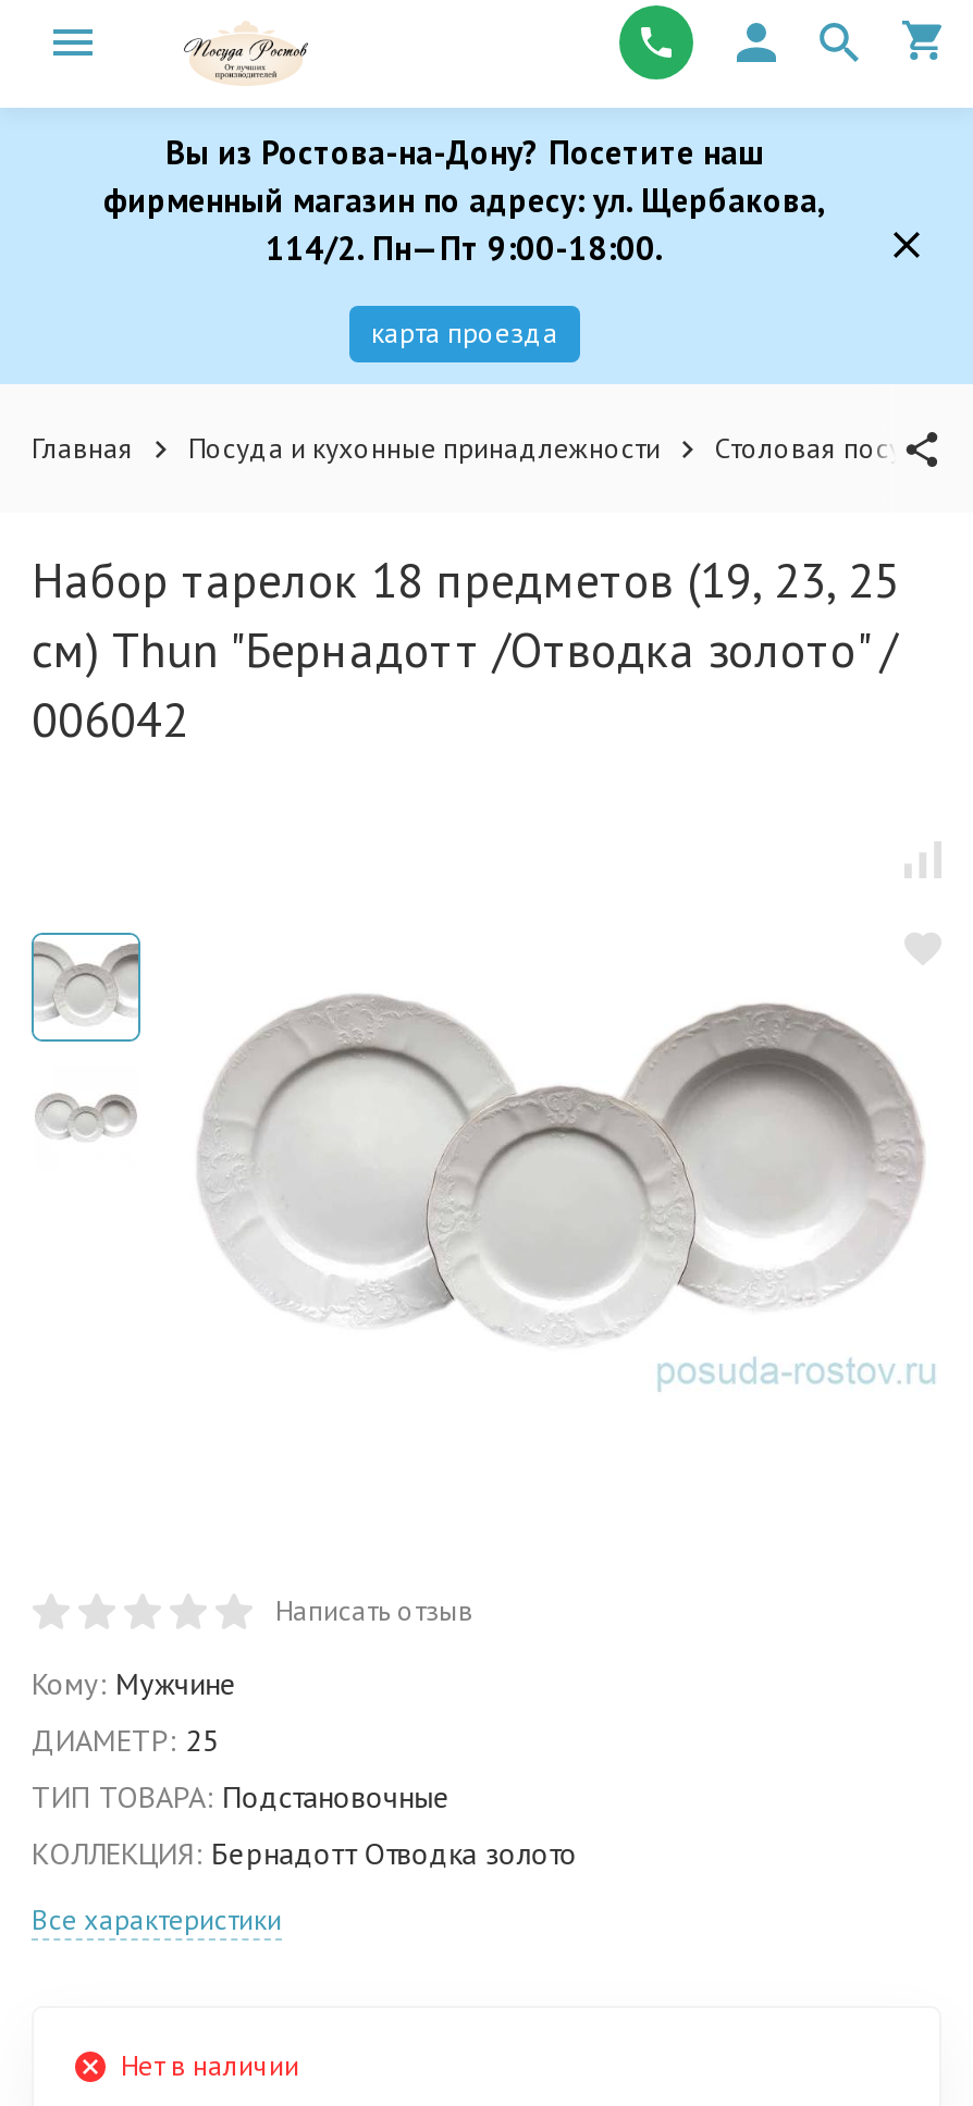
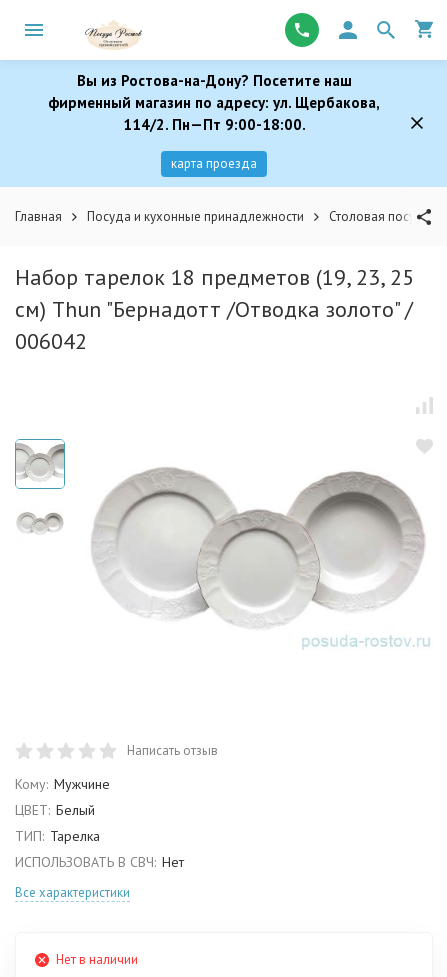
[32,1721,577,1873] ДИАМЕТР: 25 | ТИП ТОВАРА: Подстановочные | КОЛЛЕКЦИЯ: Бернадотт Отводка золото -> [15,801,184,871] ЦВЕТ: Белый | ТИП: Тарелка | ИСПОЛЬЗОВАТЬ В СВЧ: Нет

